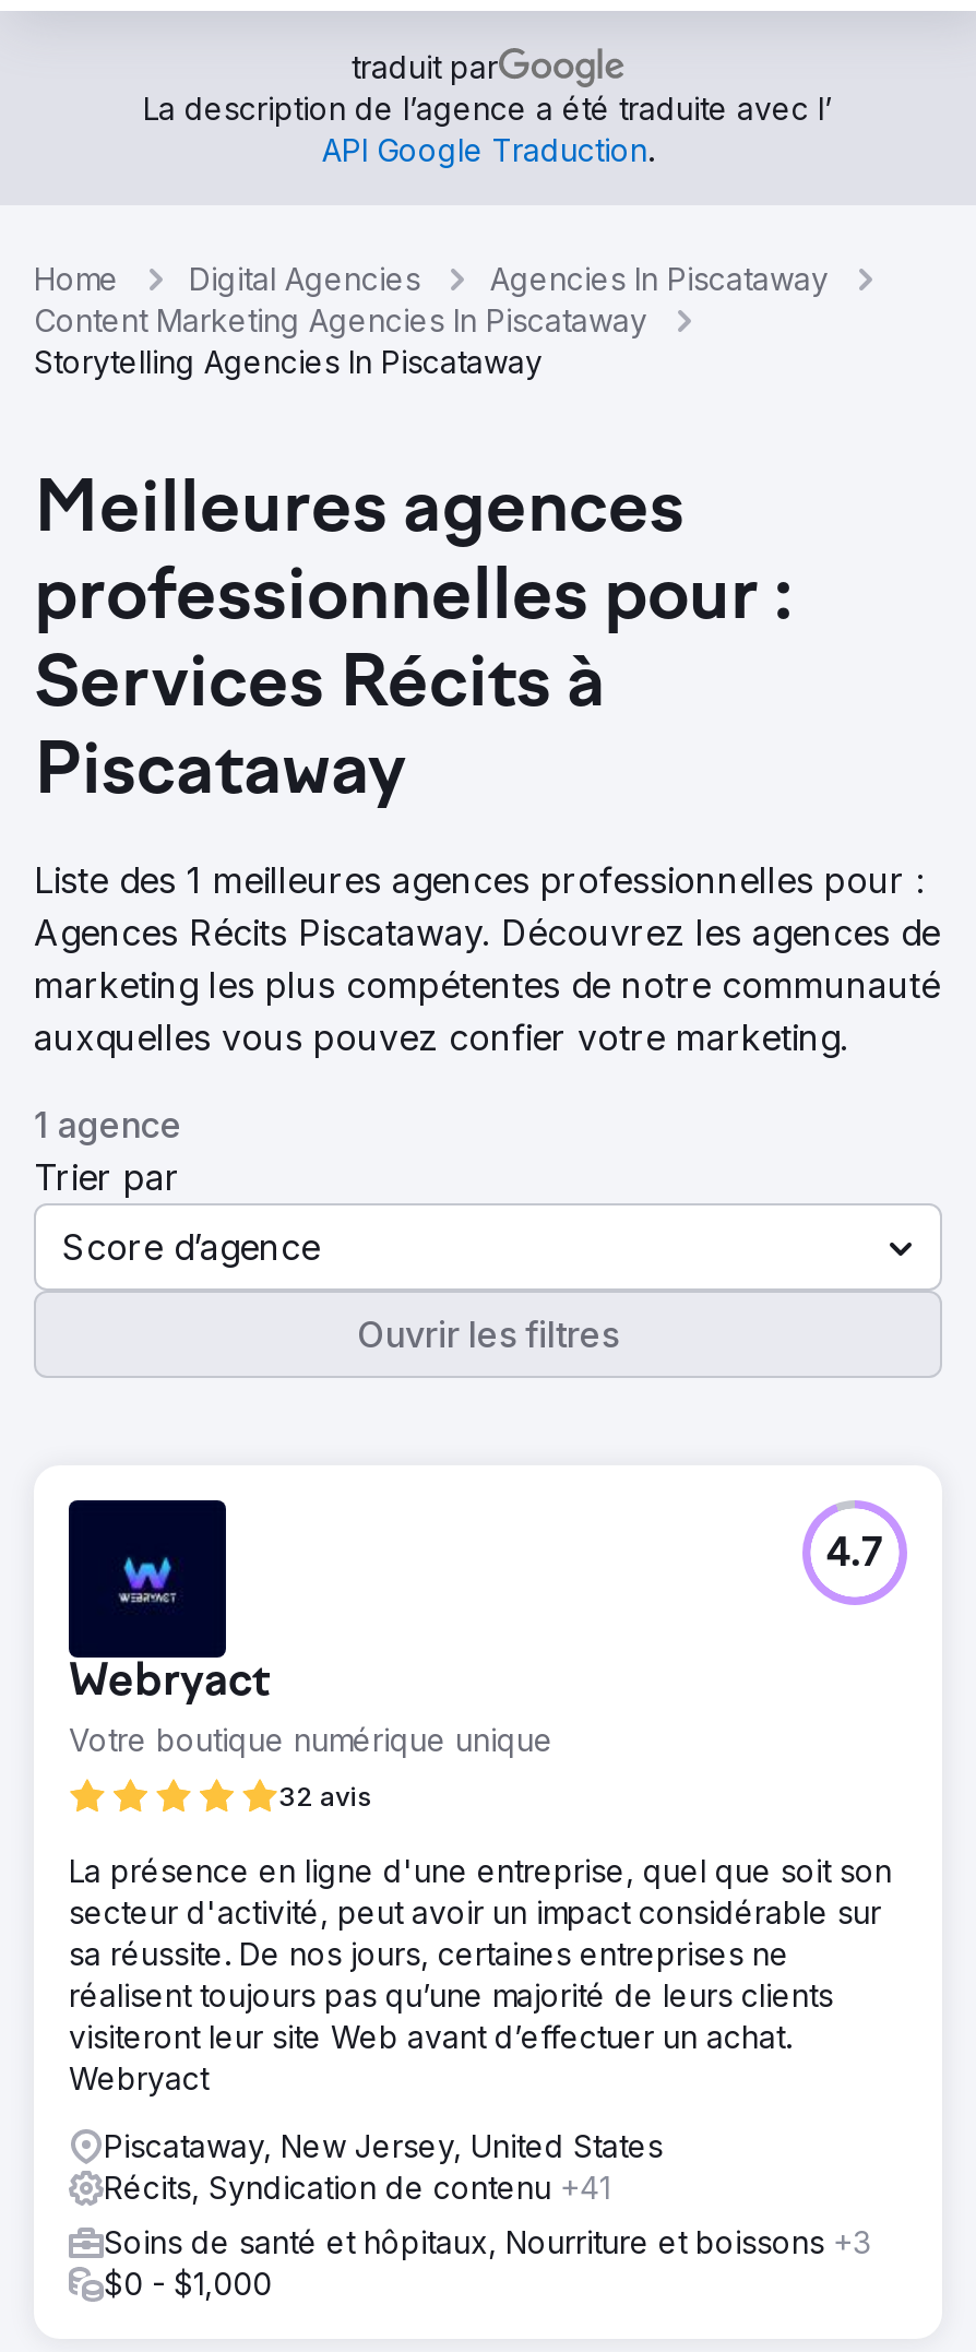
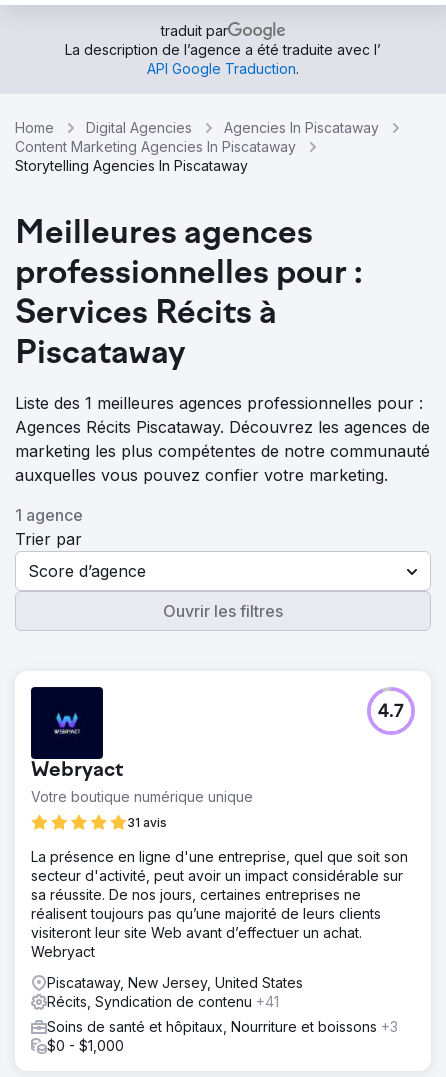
[278,1780,372,1813] 32 avis -> [127,815,167,830] 31 avis

